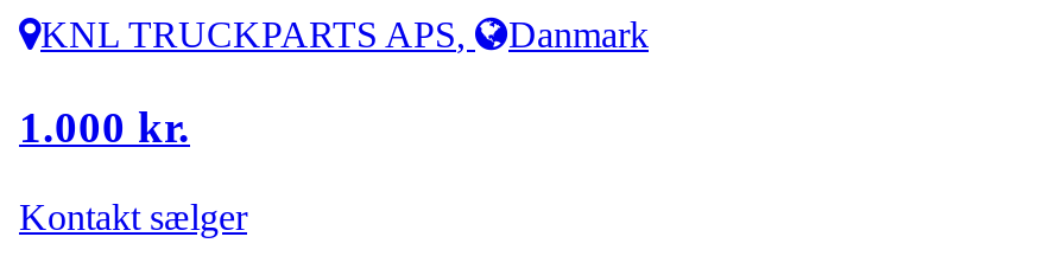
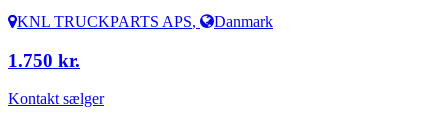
[19,101,190,151] 1.000 kr. -> [8,50,80,71] 1.750 kr.

